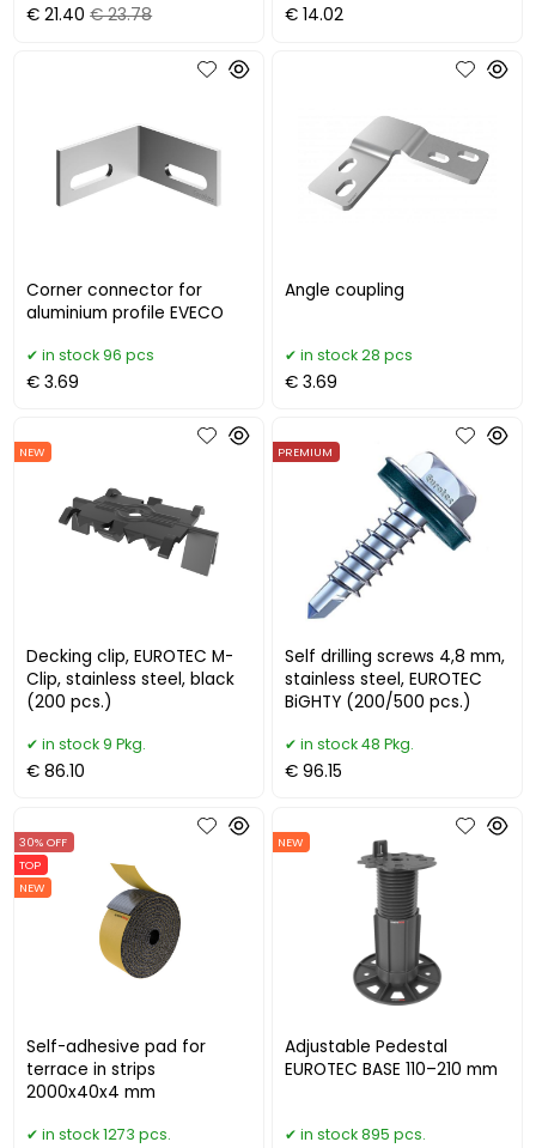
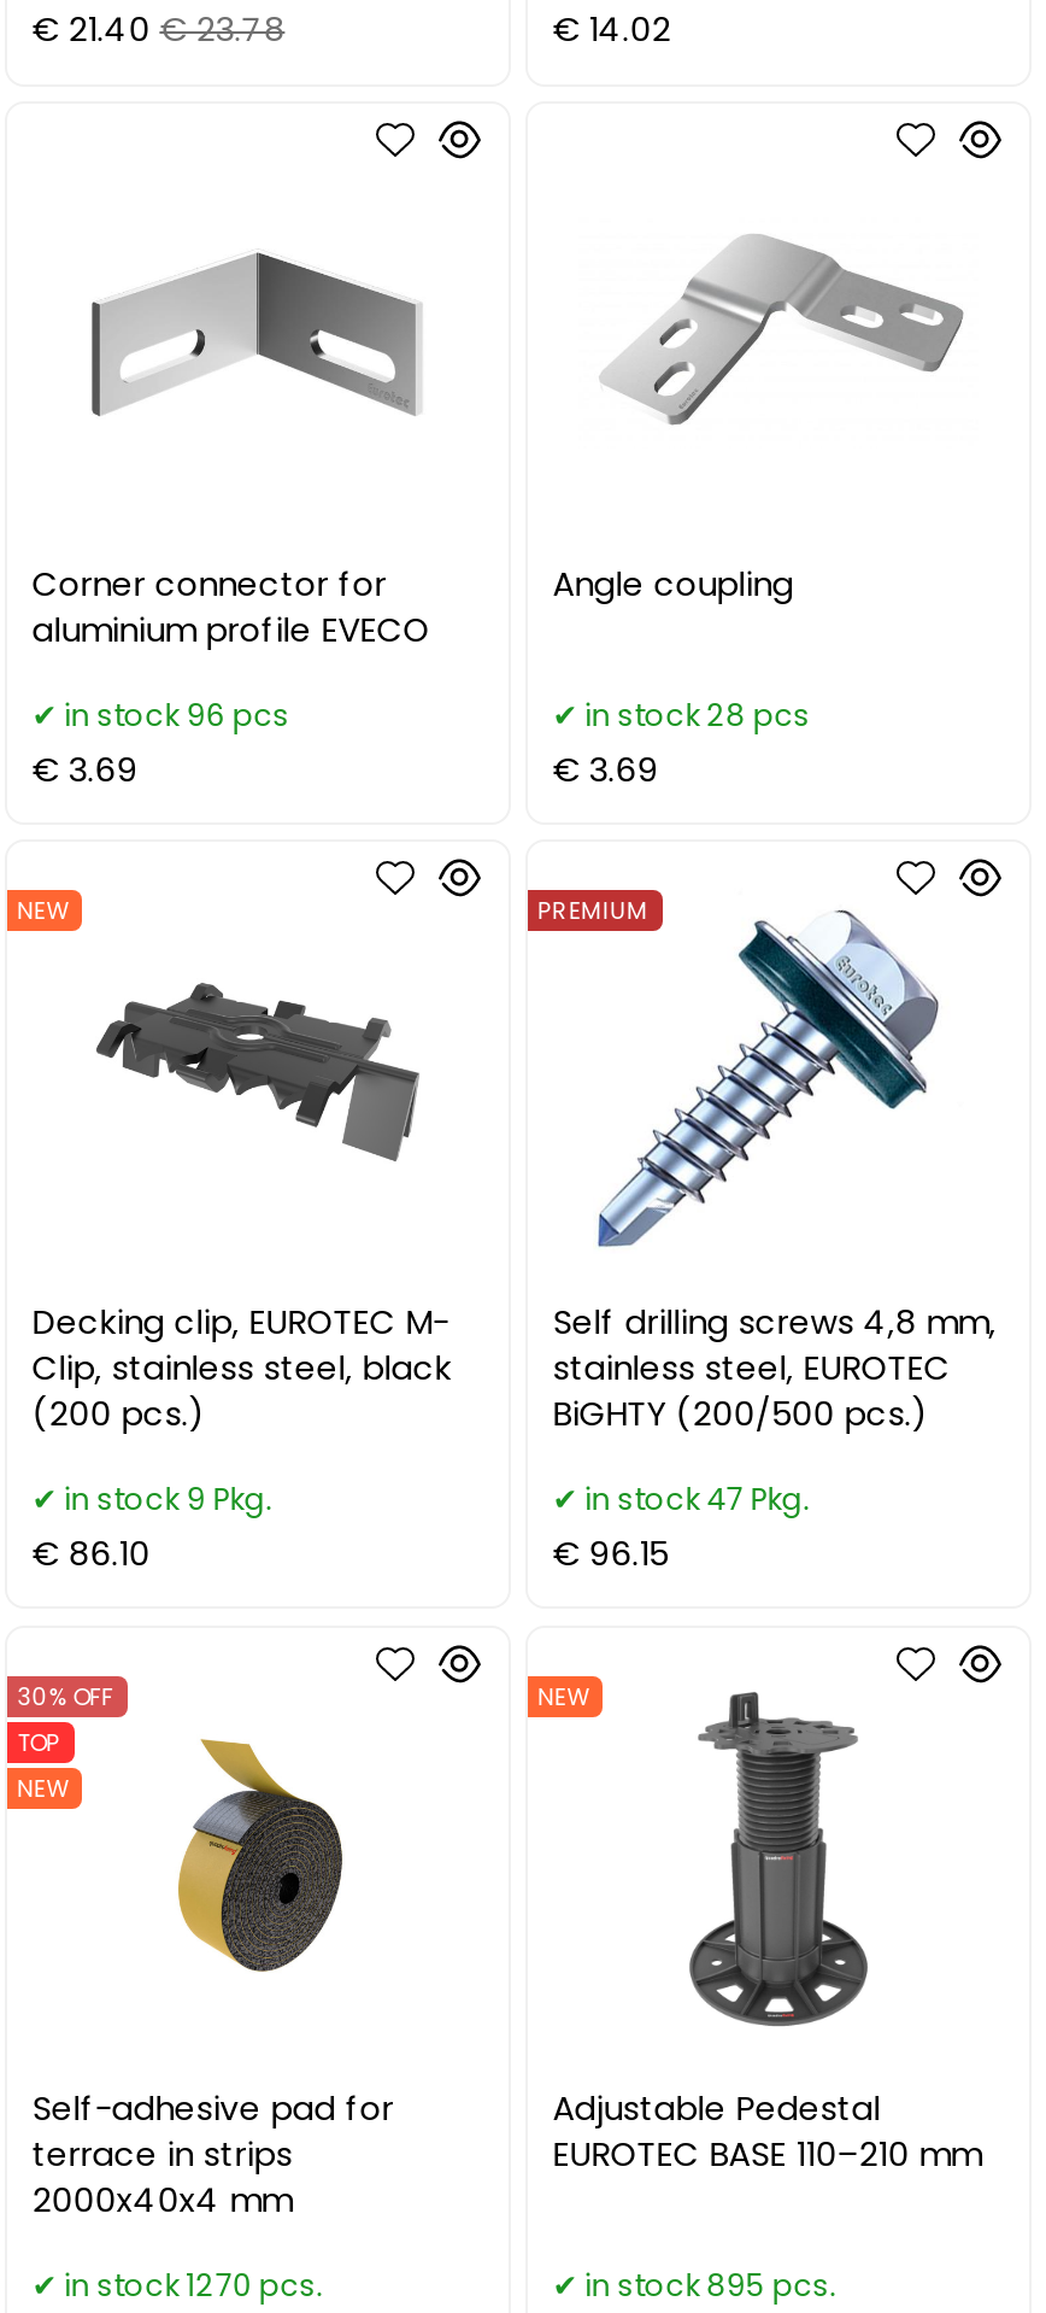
[301,734,414,755] in stock 48 Pkg. -> [584,1479,810,1520] in stock 47 Pkg.
[42,1124,171,1144] in stock 1273 pcs. -> [63,2264,323,2305] in stock 1270 pcs.

